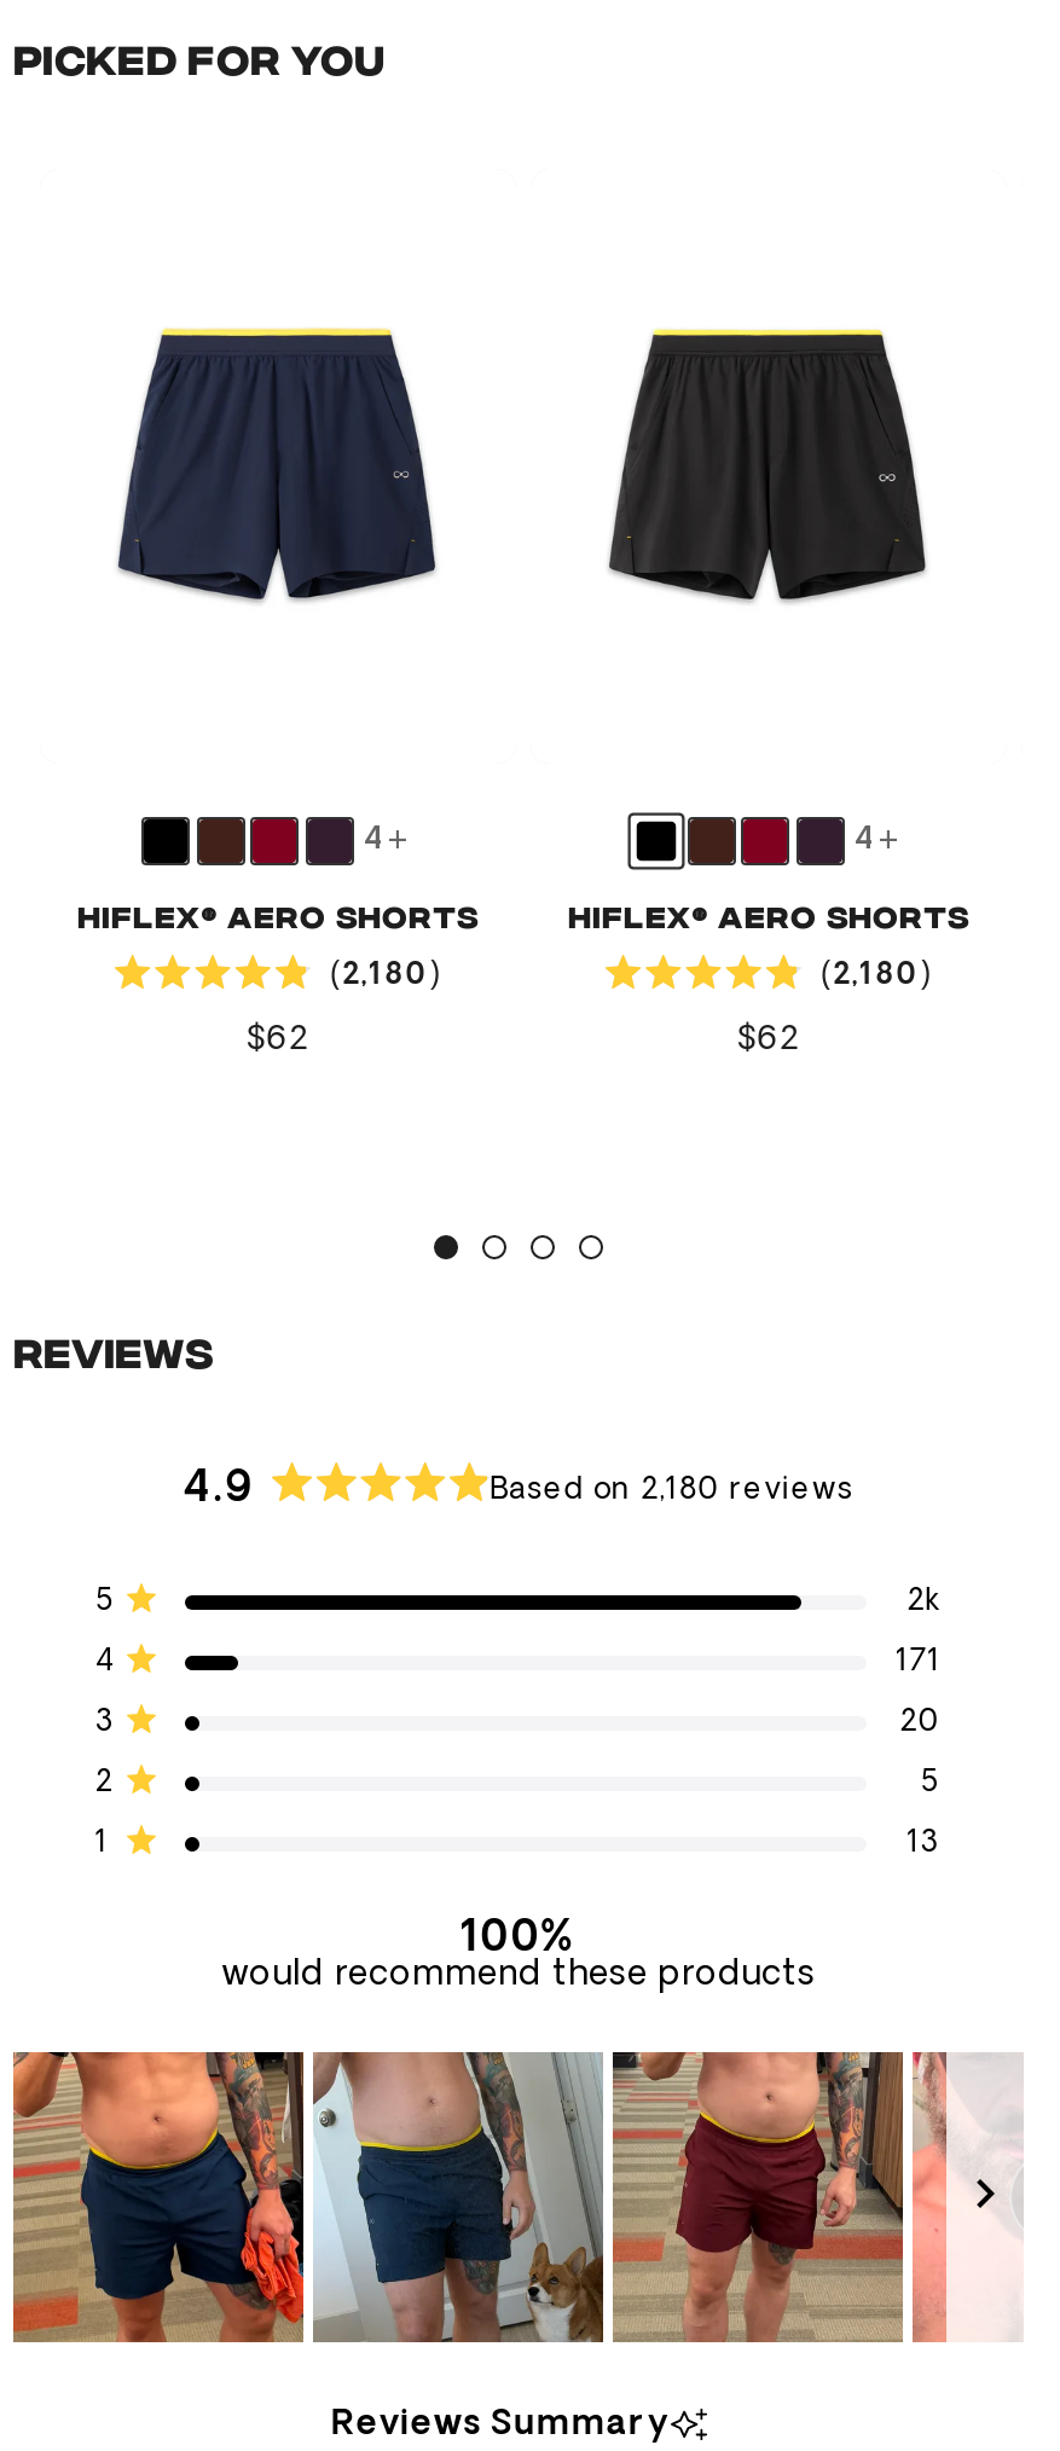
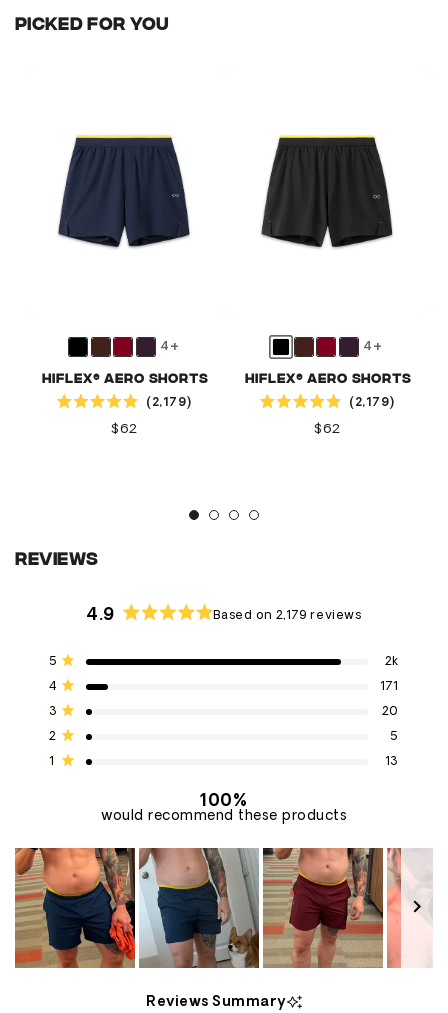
[343,962,429,991] 2,180 -> [152,397,186,409] 2,179
[833,962,919,991] 2,180 -> [355,397,389,409] 2,179
[490,1477,854,1506] Based on 2,180 reviews -> [213,610,362,622] Based on 2,179 reviews

